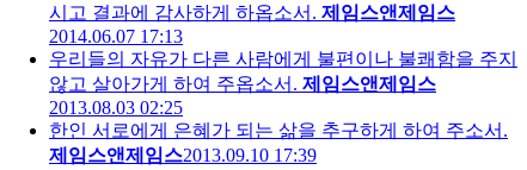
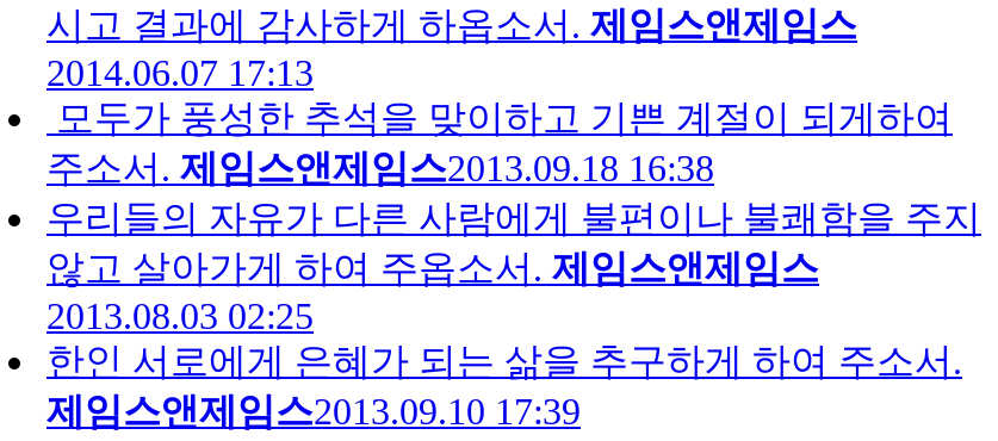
none -> [47,99,953,189] 모두가 풍성한 추석을 맞이하고 기쁜 계절이 되게하여 | 주소서. 제임스앤제임스2013.09.18 16:38

